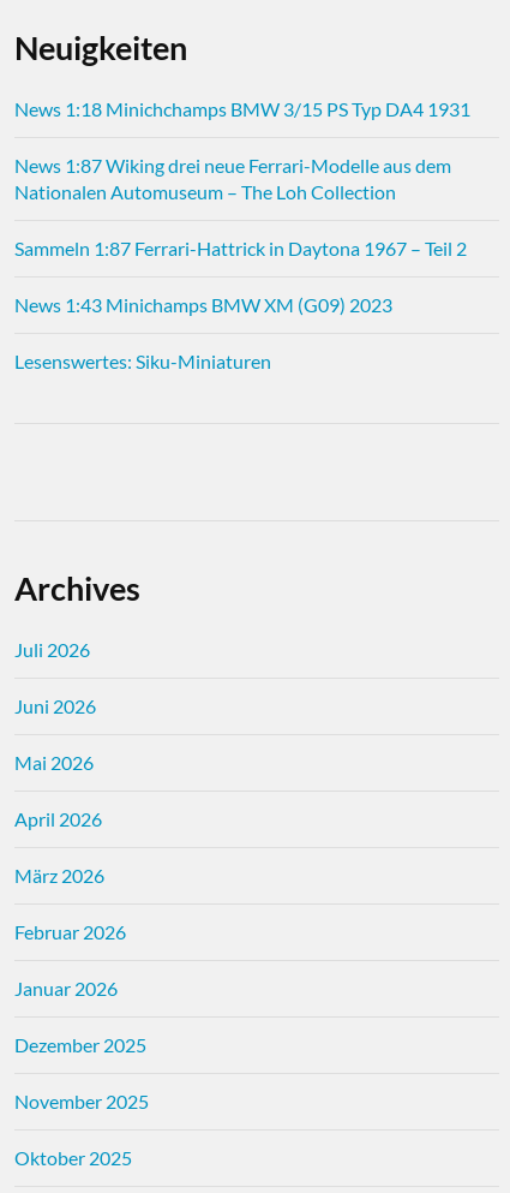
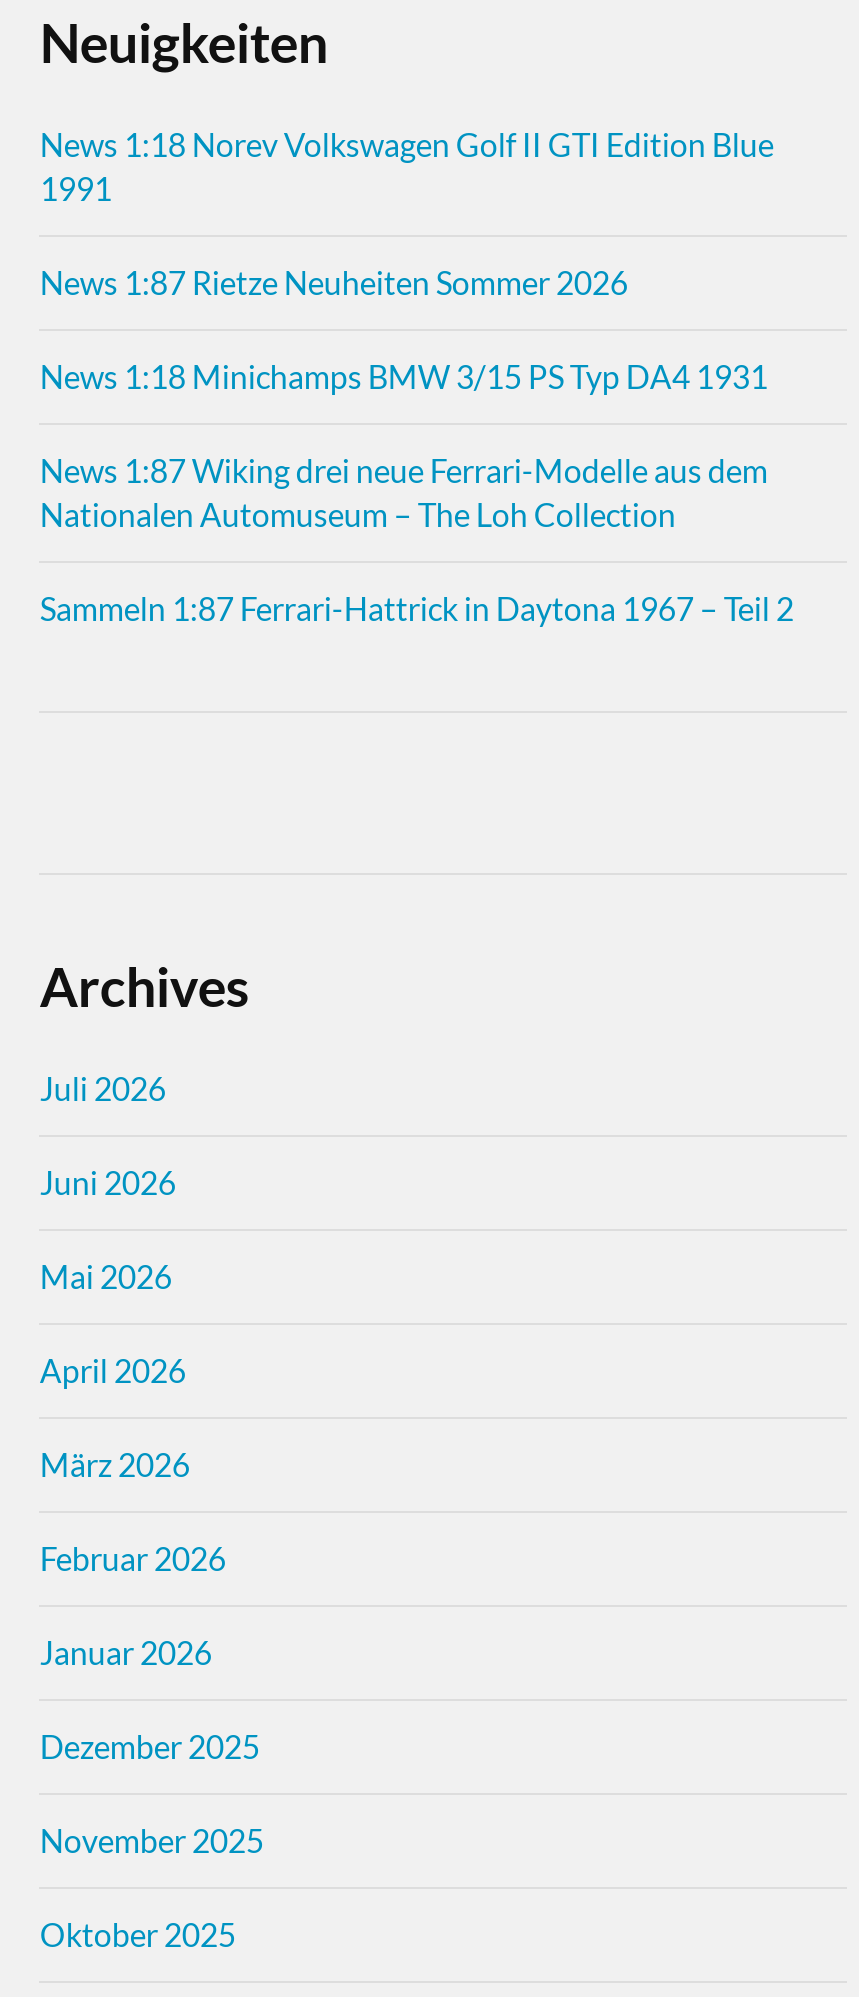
[15,97,471,120] News 1:18 Minichchamps BMW 3/15 PS Typ DA4 1931 -> [40,125,774,395] News 1:18 Norev Volkswagen Golf II GTI Edition Blue | 1991 | News 1:87 Rietze Neuheiten Sommer 2026 | News 1:18 Minichamps BMW 3/15 PS Typ DA4 1931
moved [15,154,467,259] -> [40,451,794,627]: News 1:87 Wiking drei neue Ferrari-Modelle aus dem | Nationalen Automuseum – The Loh Collection | Sammeln 1:87 Ferrari-Hattrick in Daytona 1967 – Teil 2
[15,293,393,372] News 1:43 Minichamps BMW XM (G09) 2023 | Lesenswertes: Siku-Miniaturen -> none

